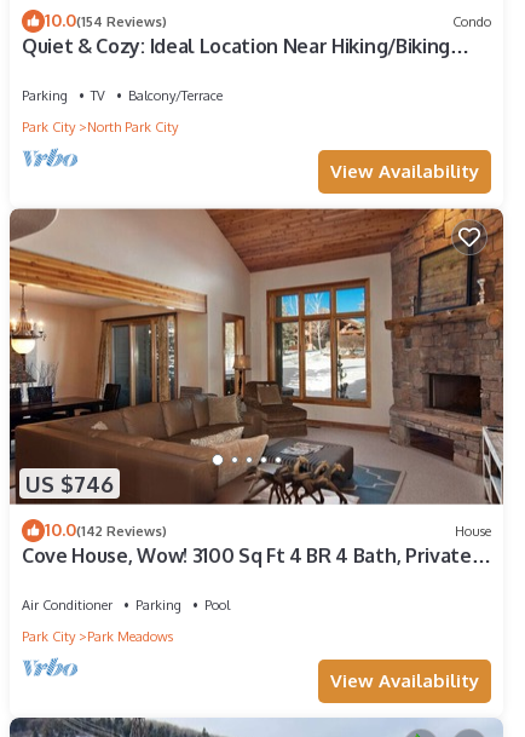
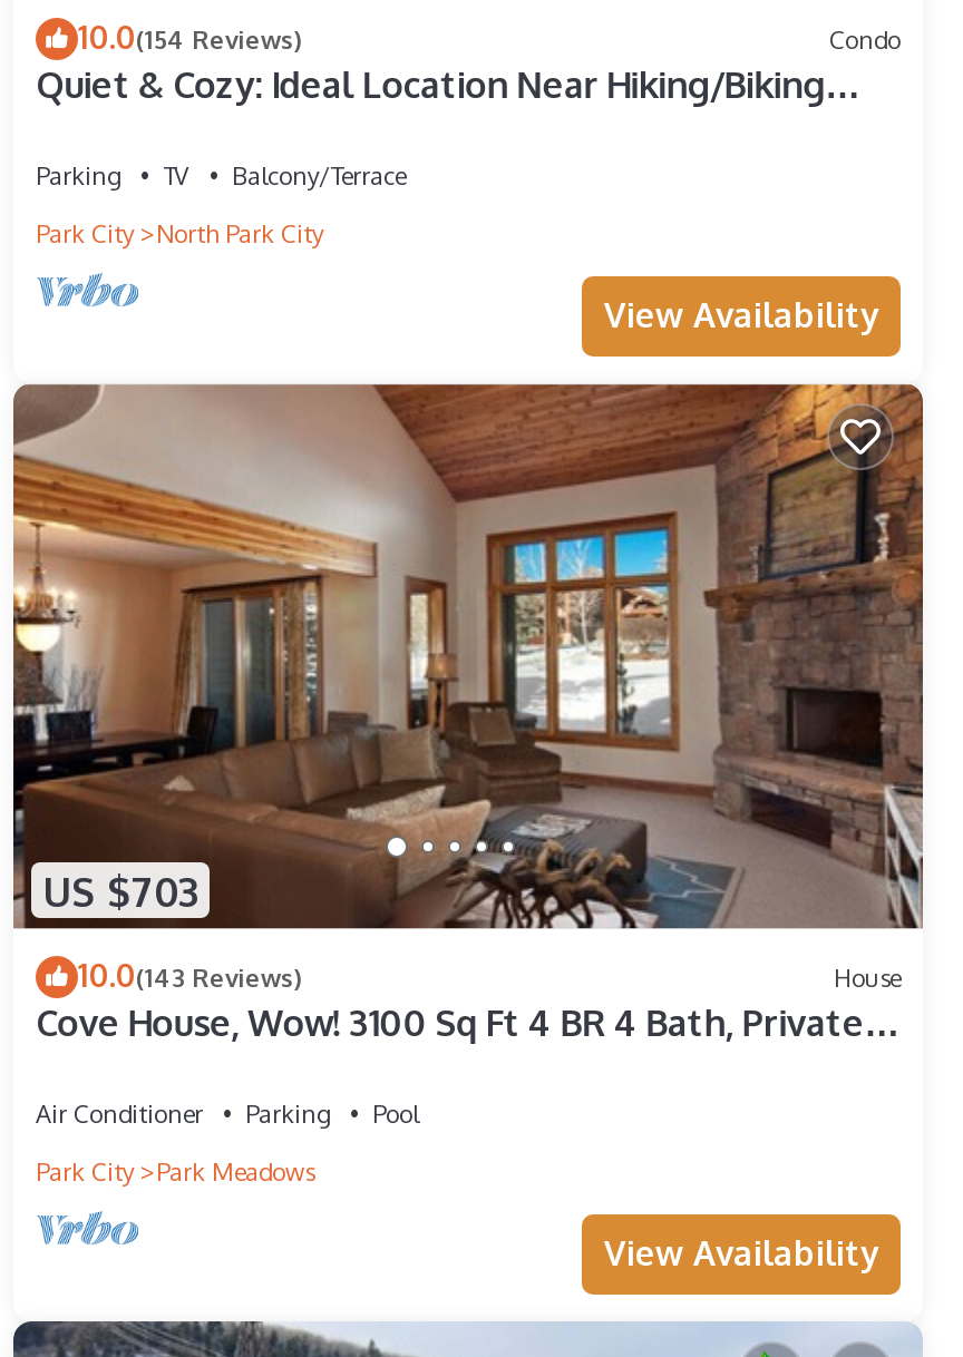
[25,470,114,497] US $746 -> [42,866,198,915] US $703
[45,519,167,540] 10.0(142 Reviews) -> [78,956,303,994] 10.0(143 Reviews)

